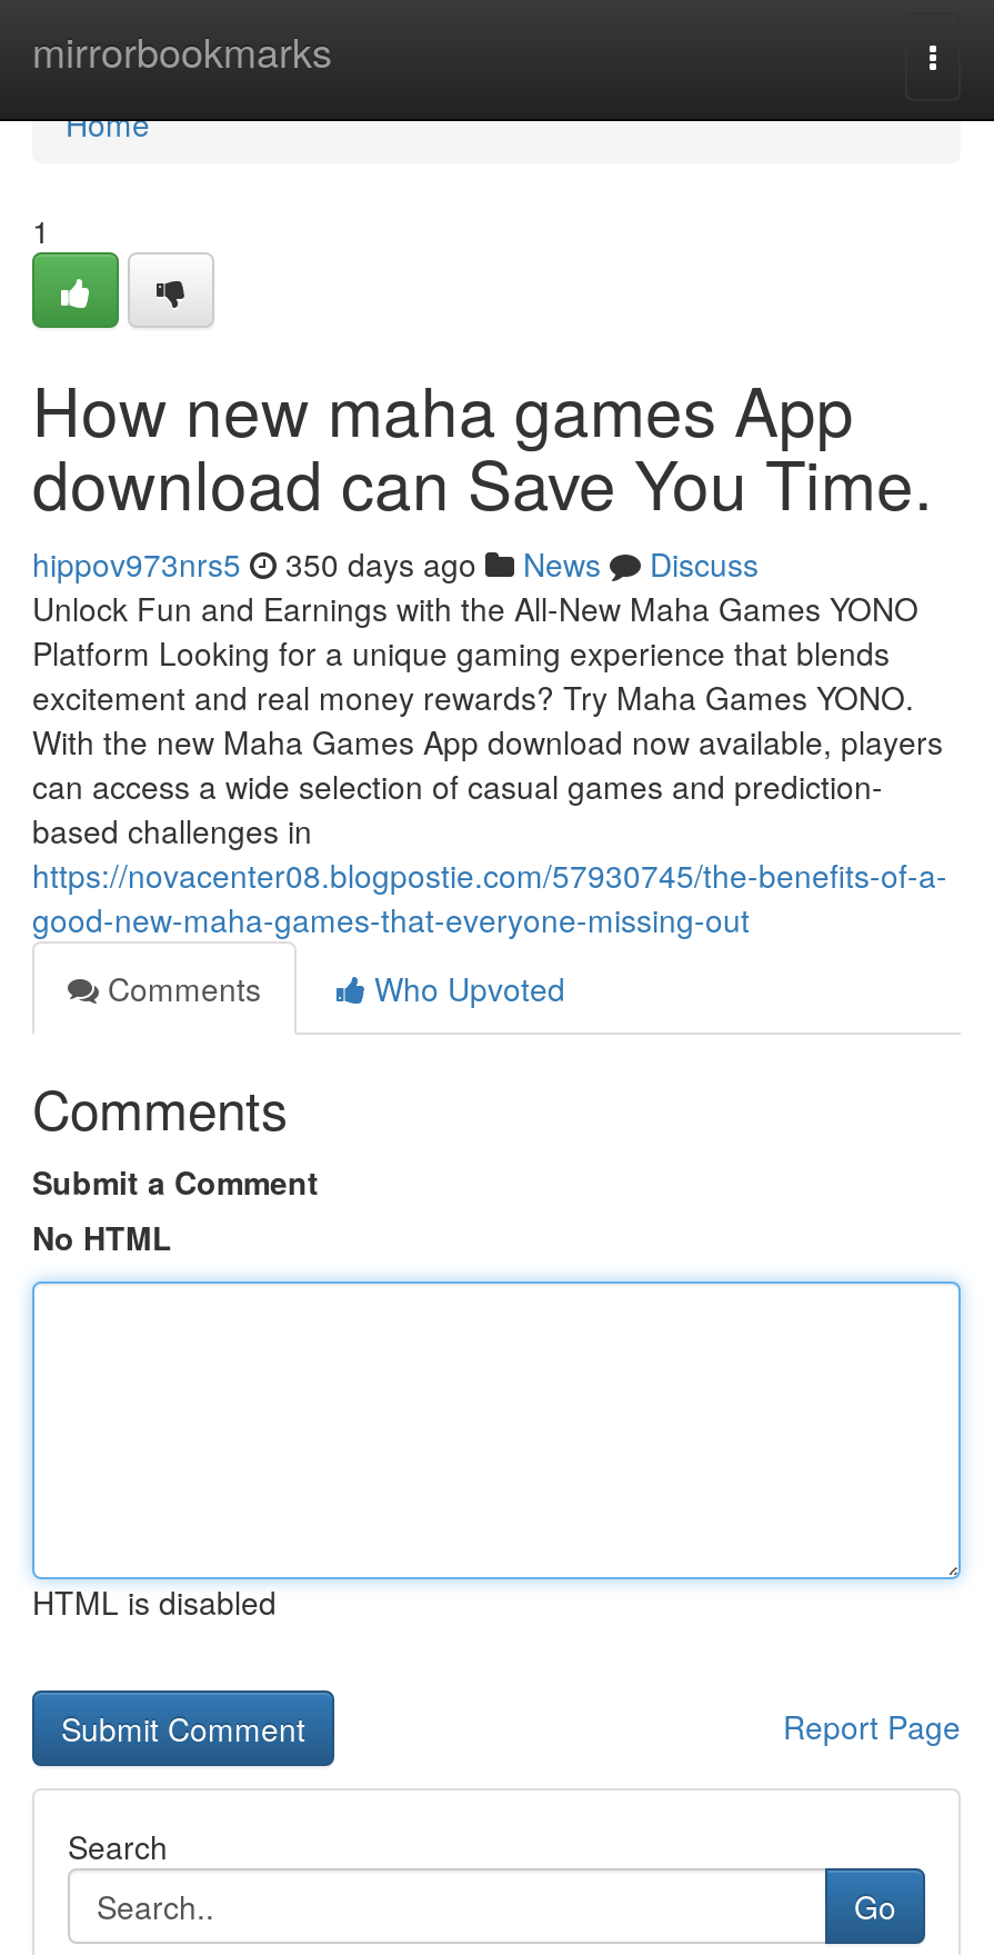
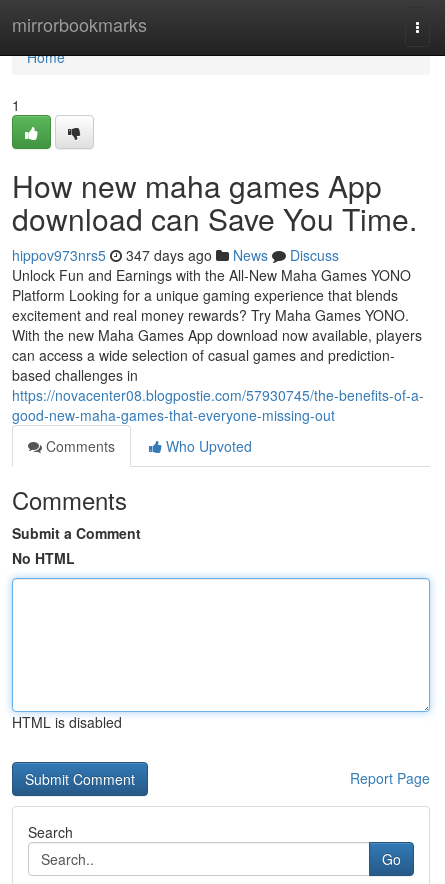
[32,541,759,586] hippov973nrs5 350 days ago News Discuss -> [12,245,339,265] hippov973nrs5 347 days ago News Discuss

